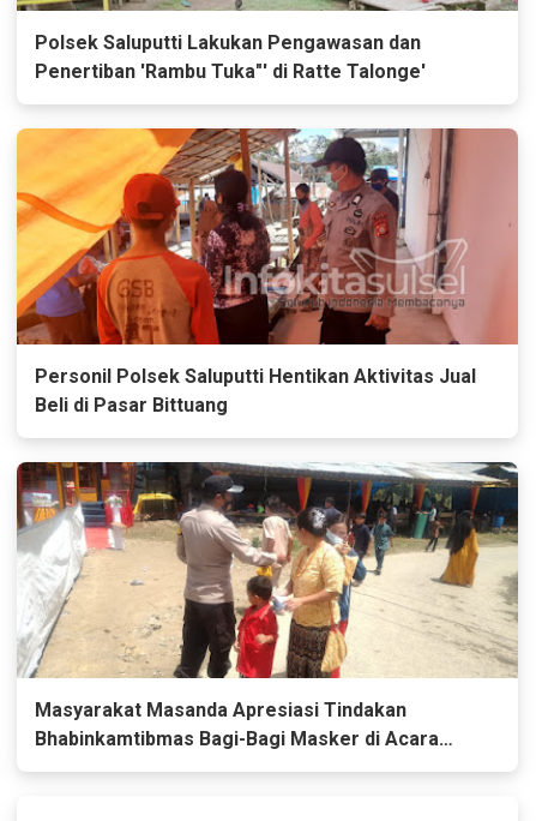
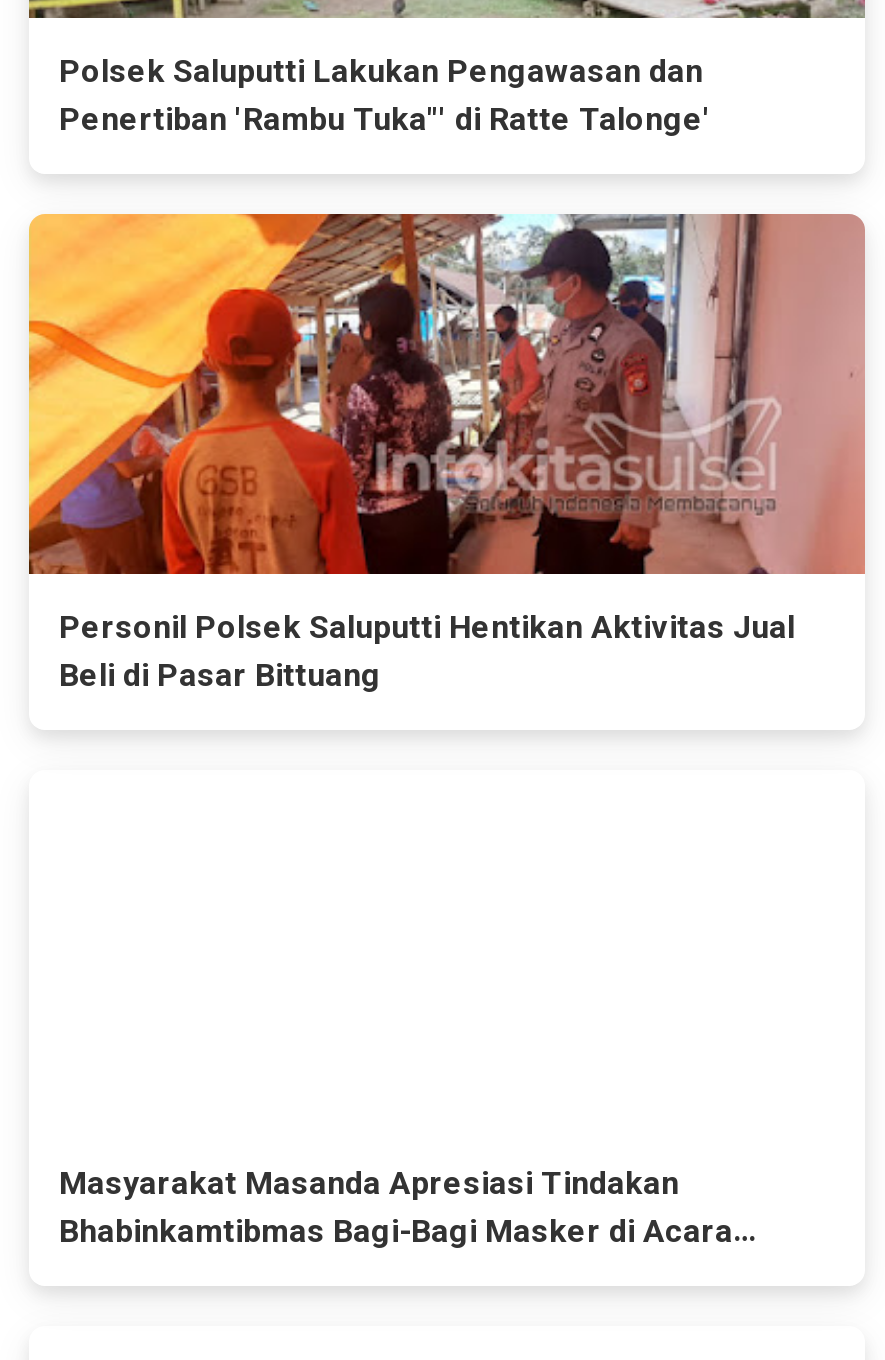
[16,461,519,679] [image] -> none

